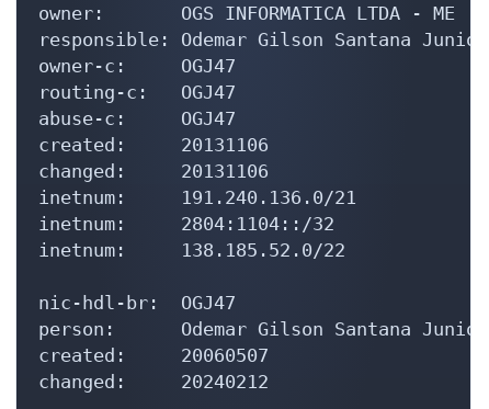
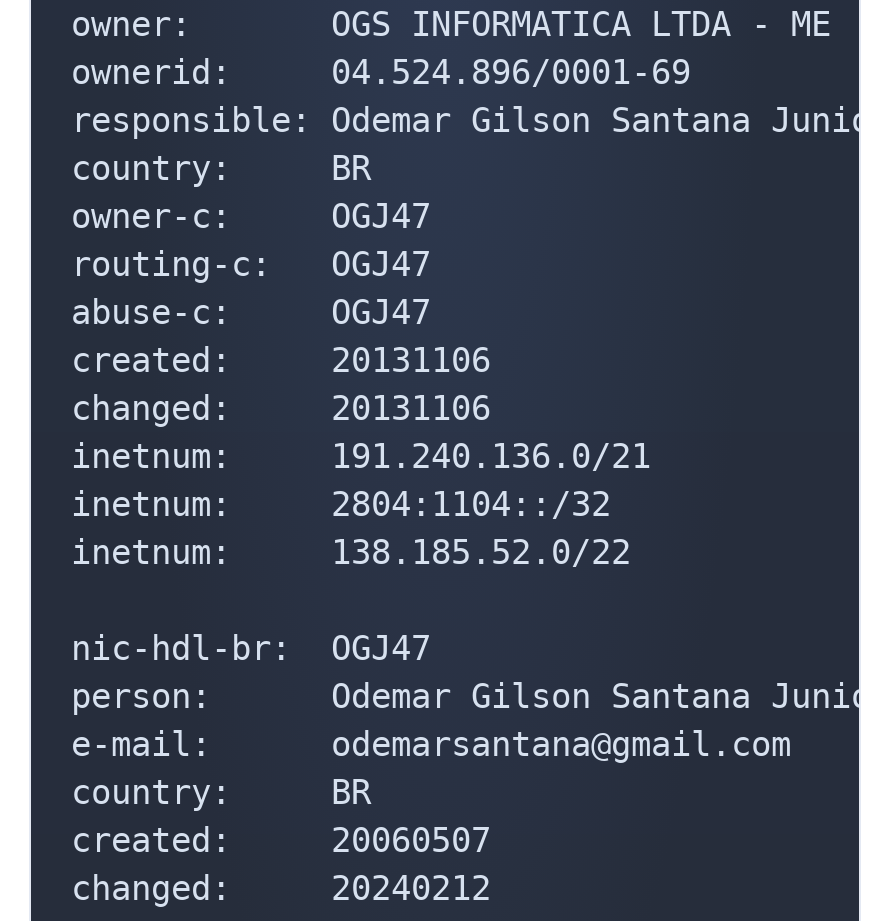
none -> [71,52,691,92] ownerid: 04.524.896/0001-69
none -> [71,148,371,188] country: BR
none -> [71,724,791,812] e-mail: odemarsantana@gmail.com | country: BR

